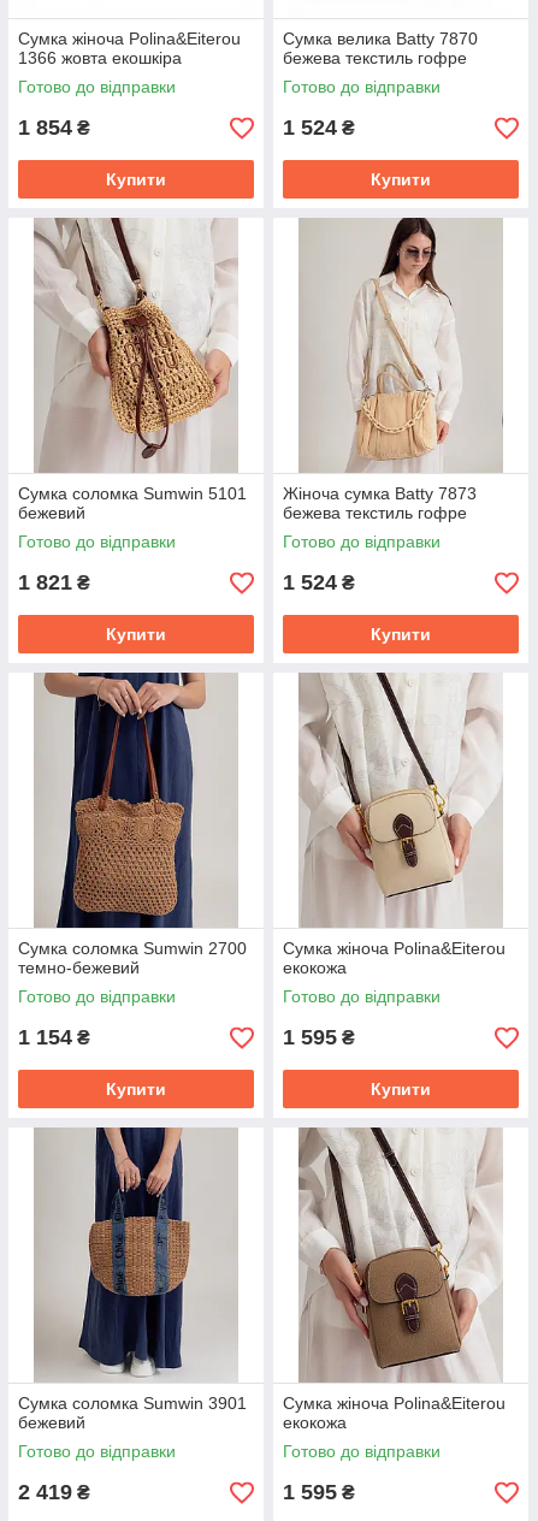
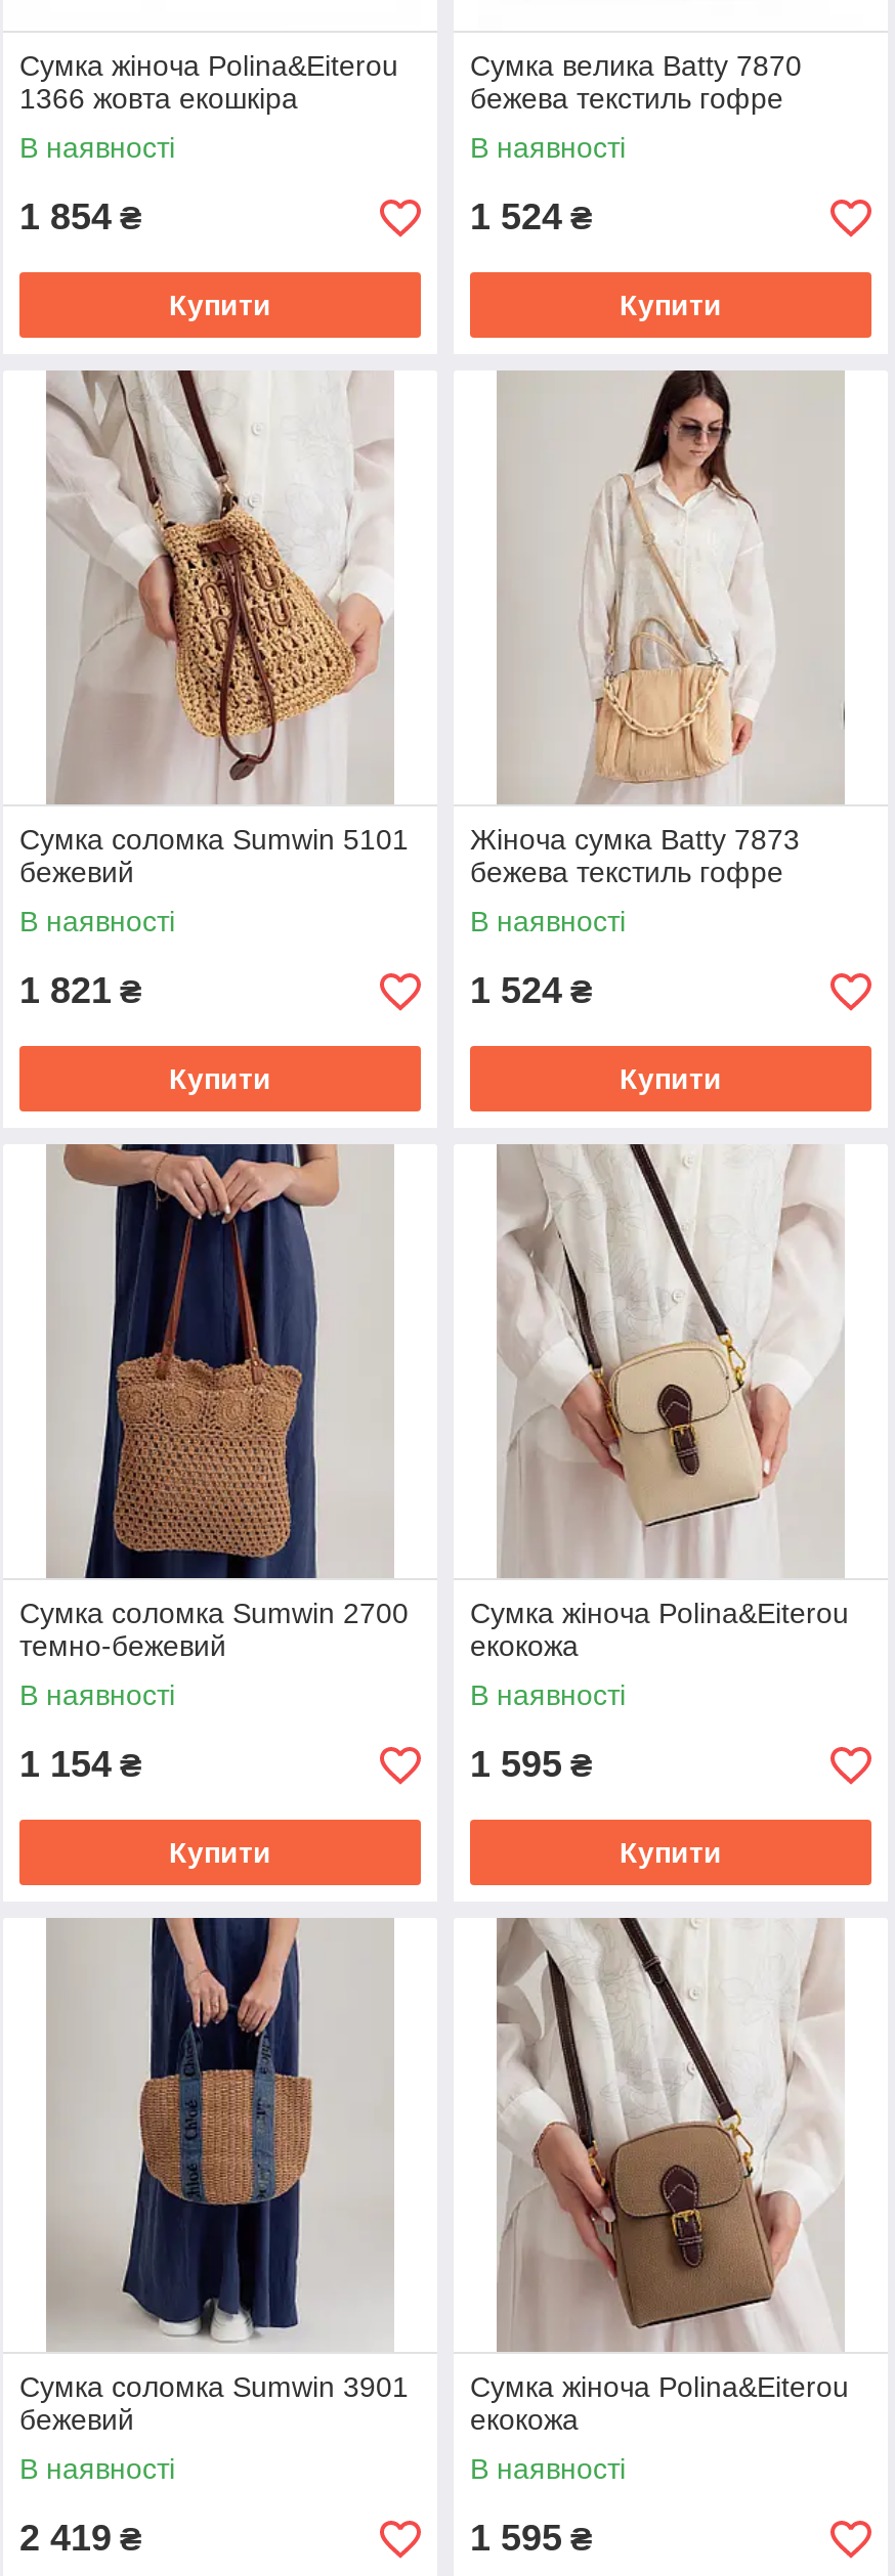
[18,77,176,96] Готово до відправки -> [19,131,175,164] В наявності
[283,77,441,96] Готово до відправки -> [470,131,626,164] В наявності
[18,532,176,551] Готово до відправки -> [19,905,175,938] В наявності
[283,532,441,551] Готово до відправки -> [470,905,626,938] В наявності
[18,987,176,1006] Готово до відправки -> [19,1679,175,1711] В наявності
[283,987,441,1006] Готово до відправки -> [470,1679,626,1711] В наявності
[18,1442,176,1461] Готово до відправки -> [19,2452,175,2485] В наявності
[283,1442,441,1461] Готово до відправки -> [470,2452,626,2485] В наявності

